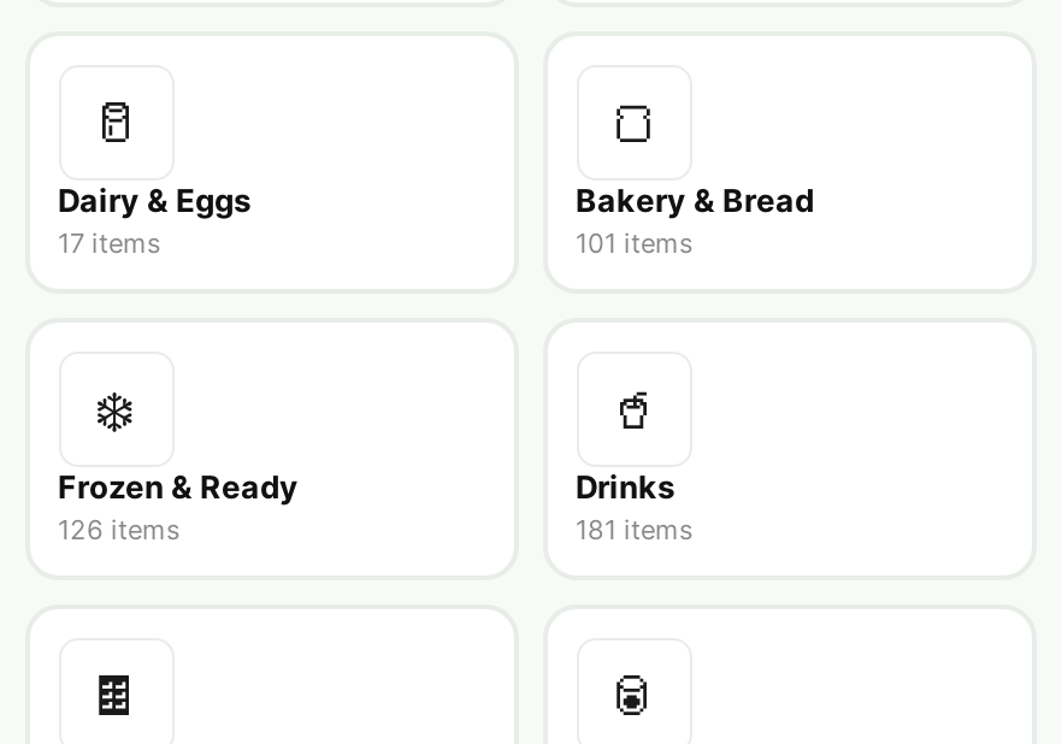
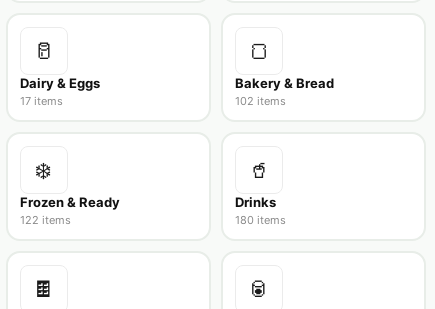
[576,225,694,259] 101 items -> [234,93,285,107] 102 items
[58,512,181,545] 126 items -> [19,212,70,226] 122 items
[576,512,694,545] 181 items -> [234,212,285,226] 180 items

